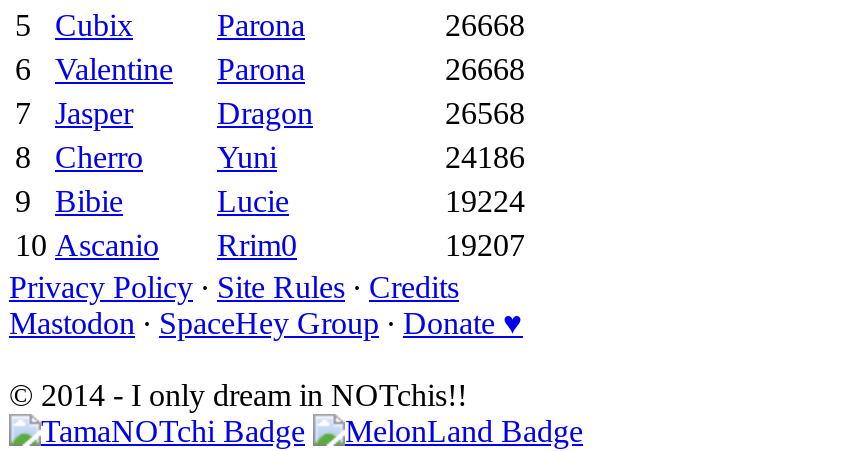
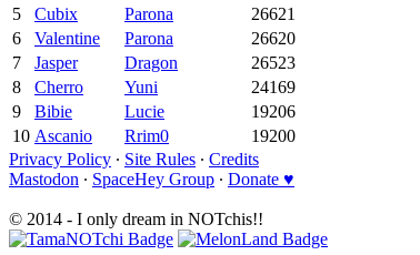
[445,8,525,42] 26668 -> [251,4,296,23] 26621
[445,52,525,86] 26668 -> [251,29,296,48] 26620
[445,96,525,130] 26568 -> [251,53,296,72] 26523
[445,140,525,174] 24186 -> [251,77,296,96] 24169
[445,184,525,218] 19224 -> [251,102,296,121] 19206
[445,228,525,262] 19207 -> [251,126,296,145] 19200

